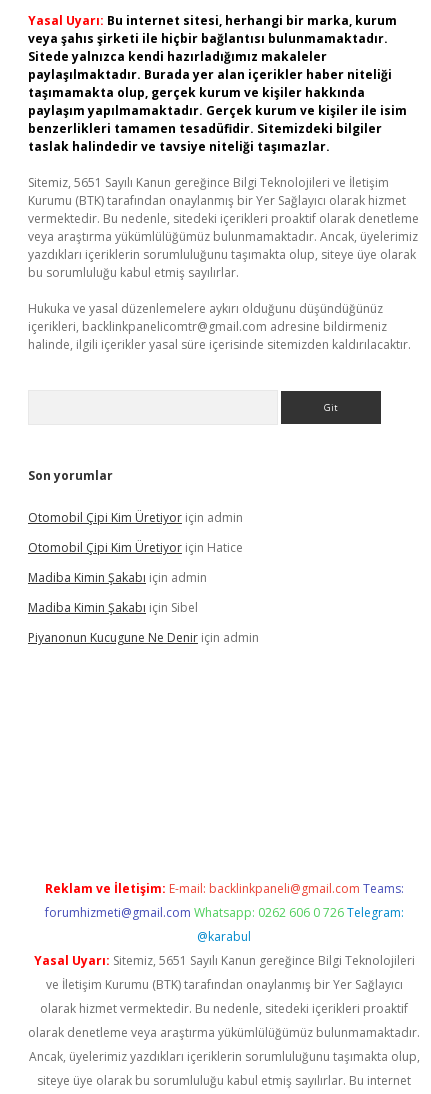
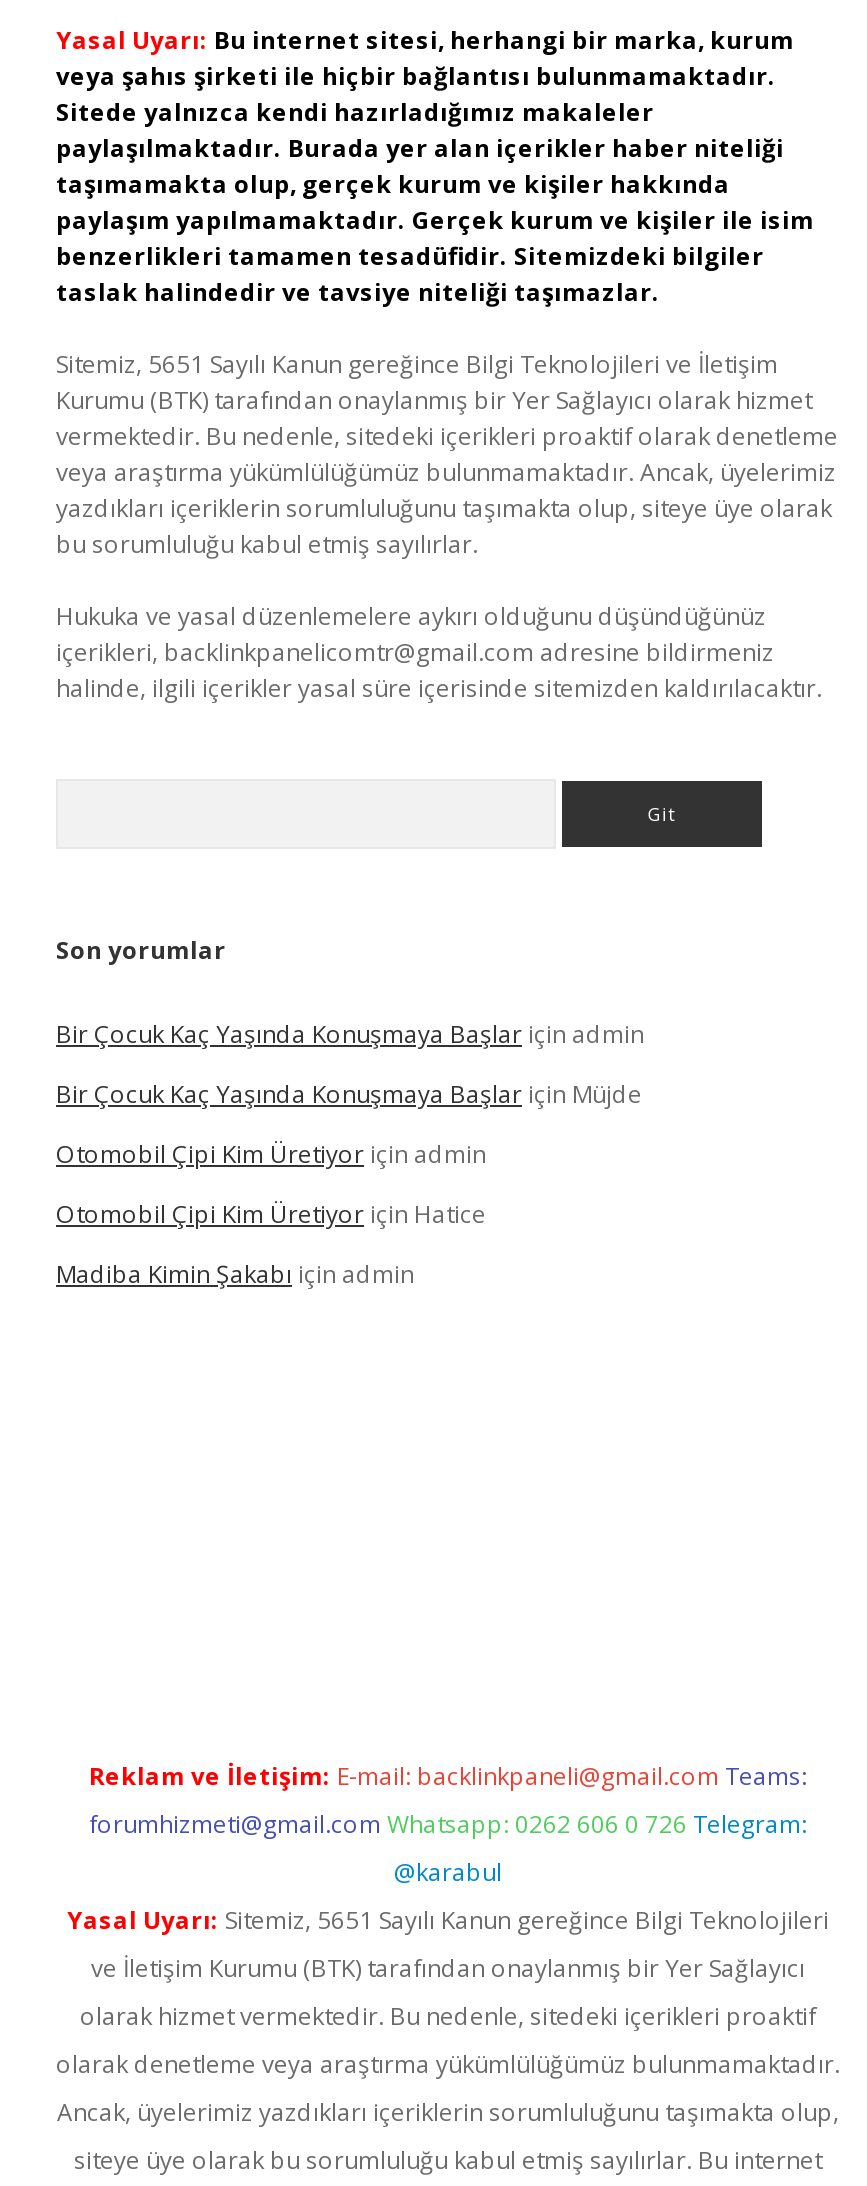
none -> [56,1017,644,1111] Bir Çocuk Kaç Yaşında Konuşmaya Başlar için admin | Bir Çocuk Kaç Yaşında Konuşmaya Başlar için Müjde
moved [28,509,243,586] -> [56,1137,486,1291]: Otomobil Çipi Kim Üretiyor için admin | Otomobil Çipi Kim Üretiyor için Hatice | Madiba Kimin Şakabı için admin
[28,599,259,646] Madiba Kimin Şakabı için Sibel | Piyanonun Kucugune Ne Denir için admin -> none

